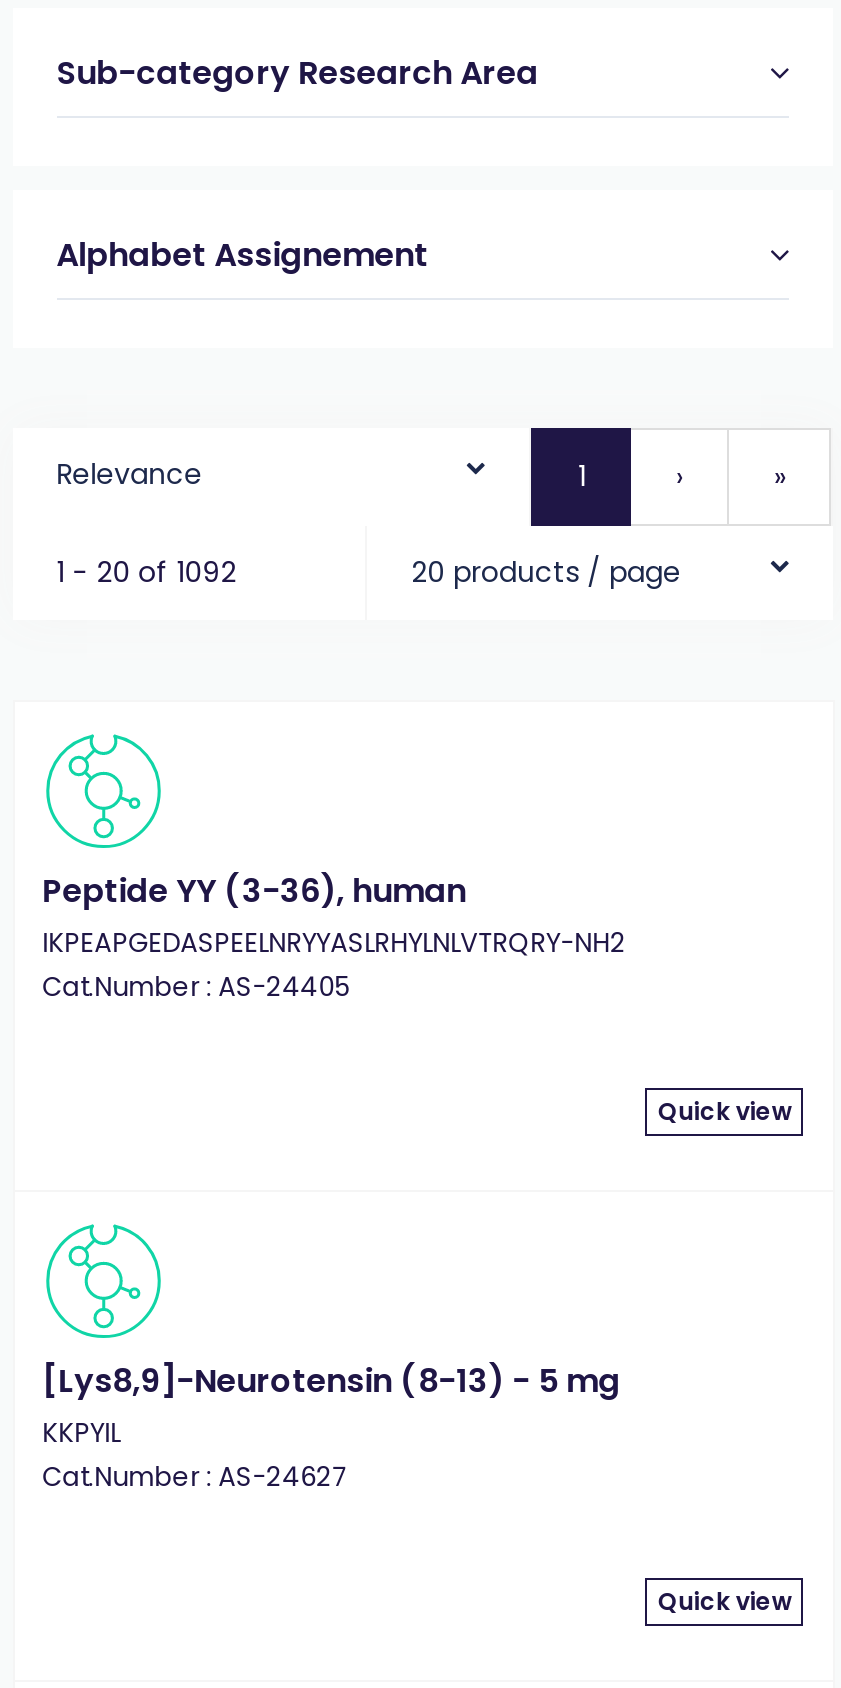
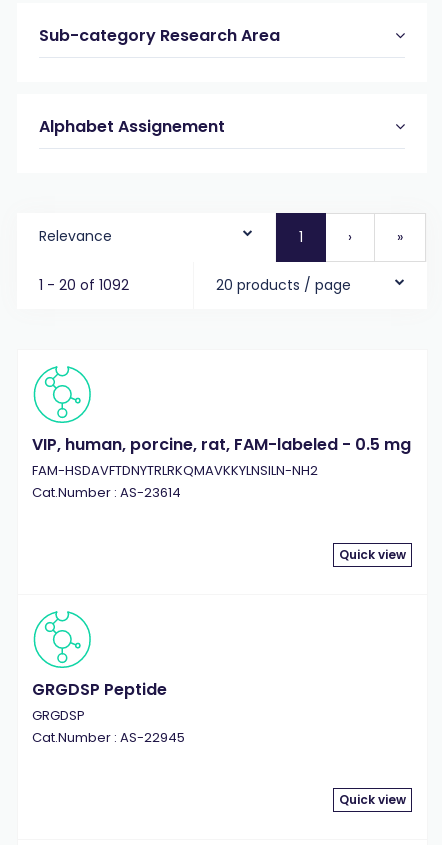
[42,868,626,1006] Peptide YY (3-36), human | IKPEAPGEDASPEELNRYYASLRHYLNLVTRQRY-NH2 | Cat.Number : AS-24405 -> [32,433,411,502] VIP, human, porcine, rat, FAM-labeled - 0.5 mg | FAM-HSDAVFTDNYTRLRKQMAVKKYLNSILN-NH2 | Cat.Number : AS-23614
[42,1358,620,1496] [Lys8,9]-Neurotensin (8-13) - 5 mg | KKPYIL | Cat.Number : AS-24627 -> [32,678,185,747] GRGDSP Peptide | GRGDSP | Cat.Number : AS-22945

